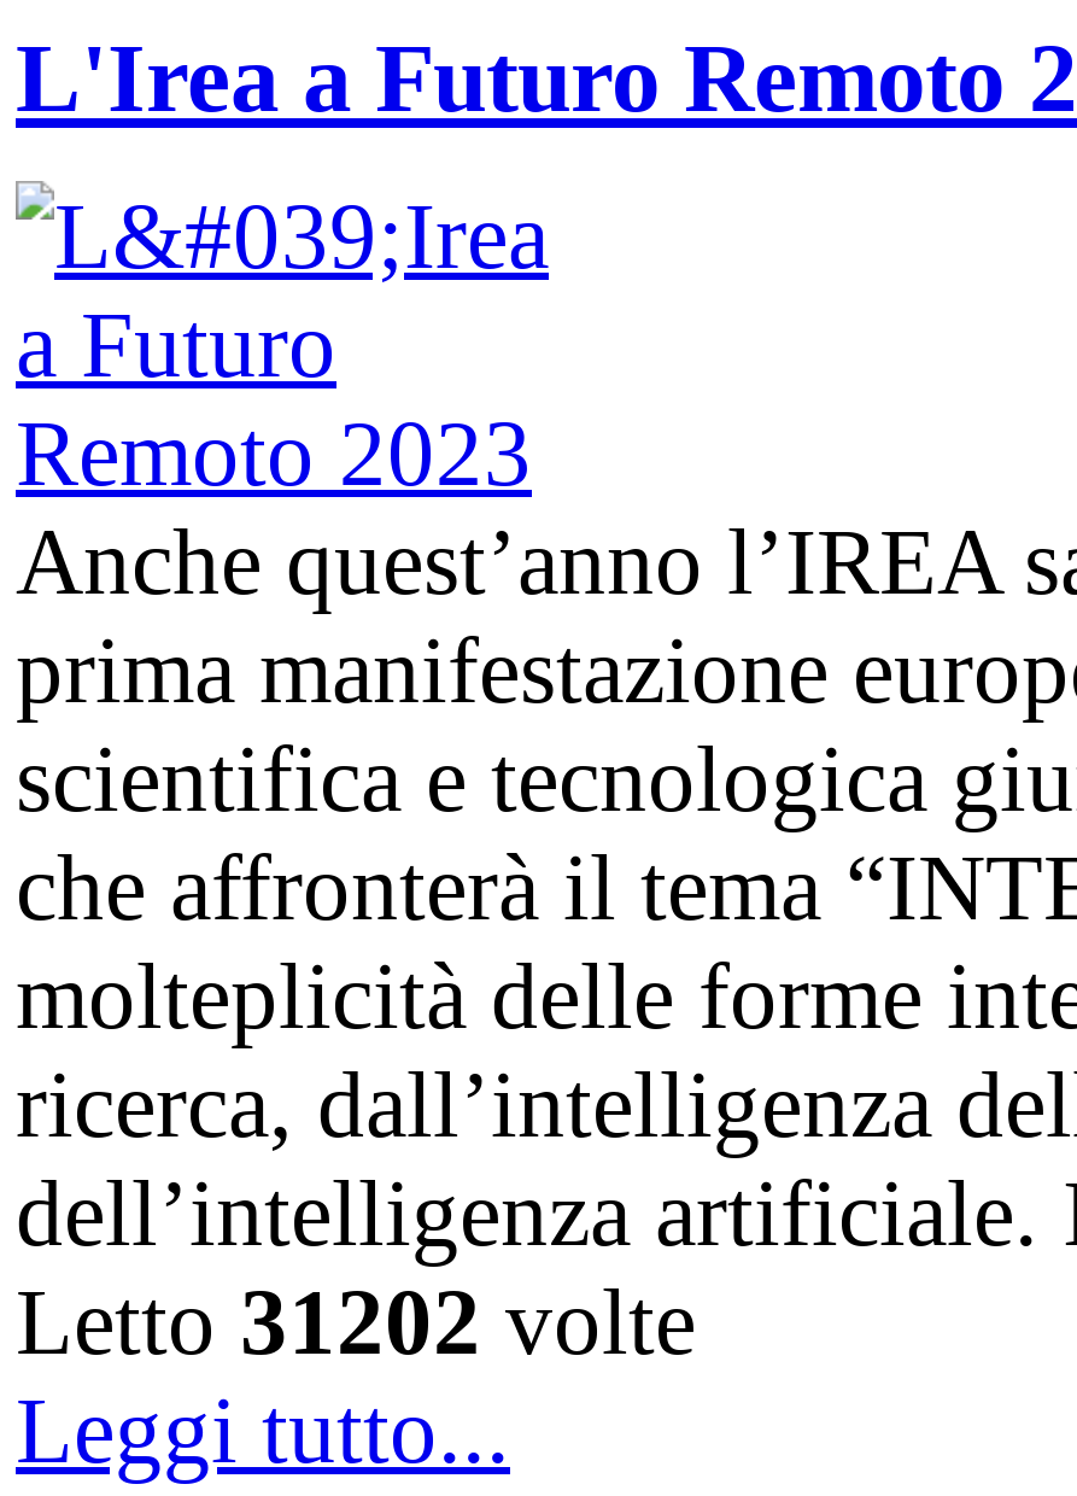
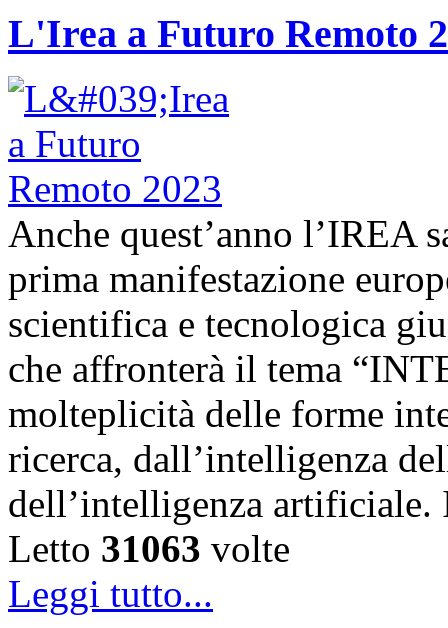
[16,1269,696,1373] Letto 31202 volte -> [8,527,290,570] Letto 31063 volte

